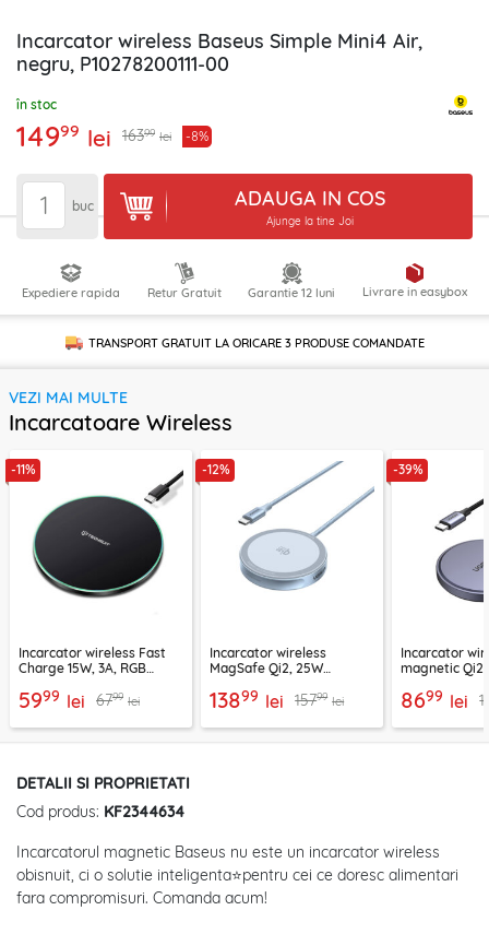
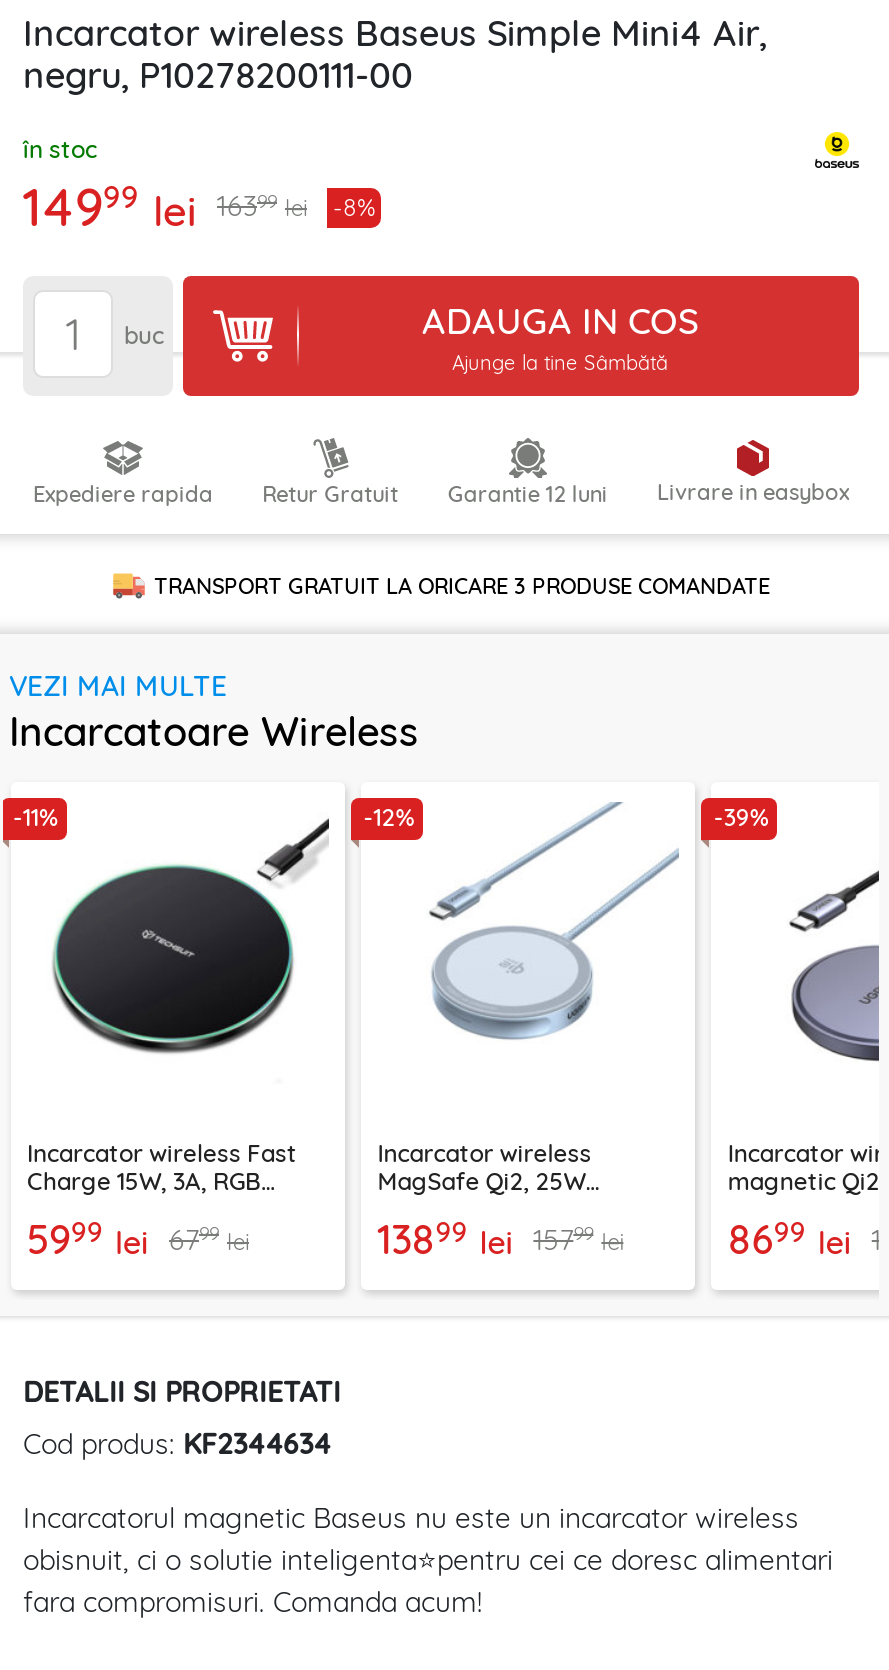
[266,214,353,228] Ajunge la tine Joi -> [452,350,668,376] Ajunge la tine Sâmbătă

